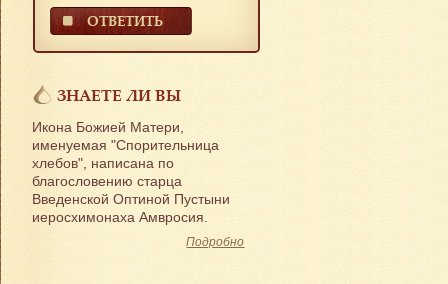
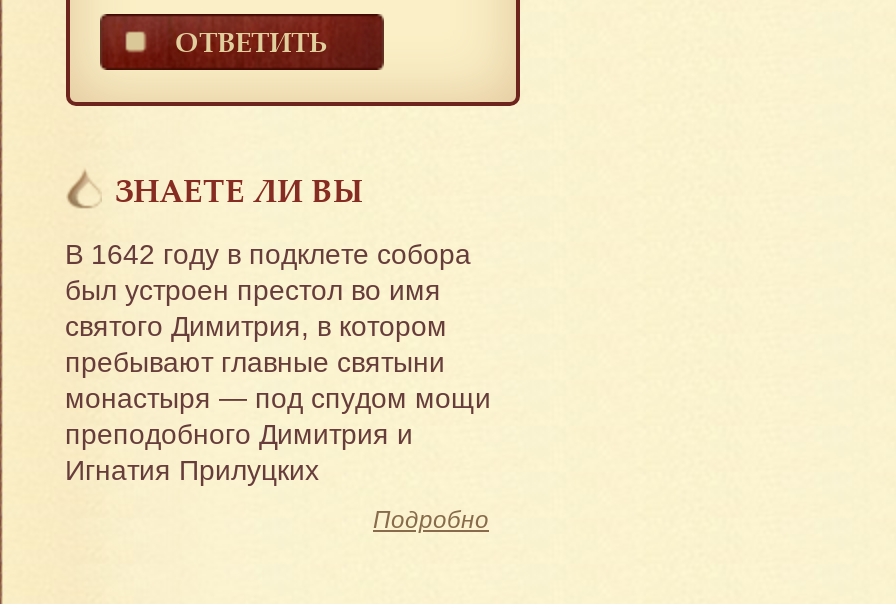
[32,119,230,225] Икона Божией Матери, | именуемая "Спорительница | хлебов", написана по | благословению старца | Введенской Оптиной Пустыни | иеросхимонаха Амвросия. -> [65,238,491,486] В 1642 году в подклете собора | был устроен престол во имя | святого Димитрия, в котором | пребывают главные святыни | монастыря — под спудом мощи | преподобного Димитрия и | Игнатия Прилуцких

